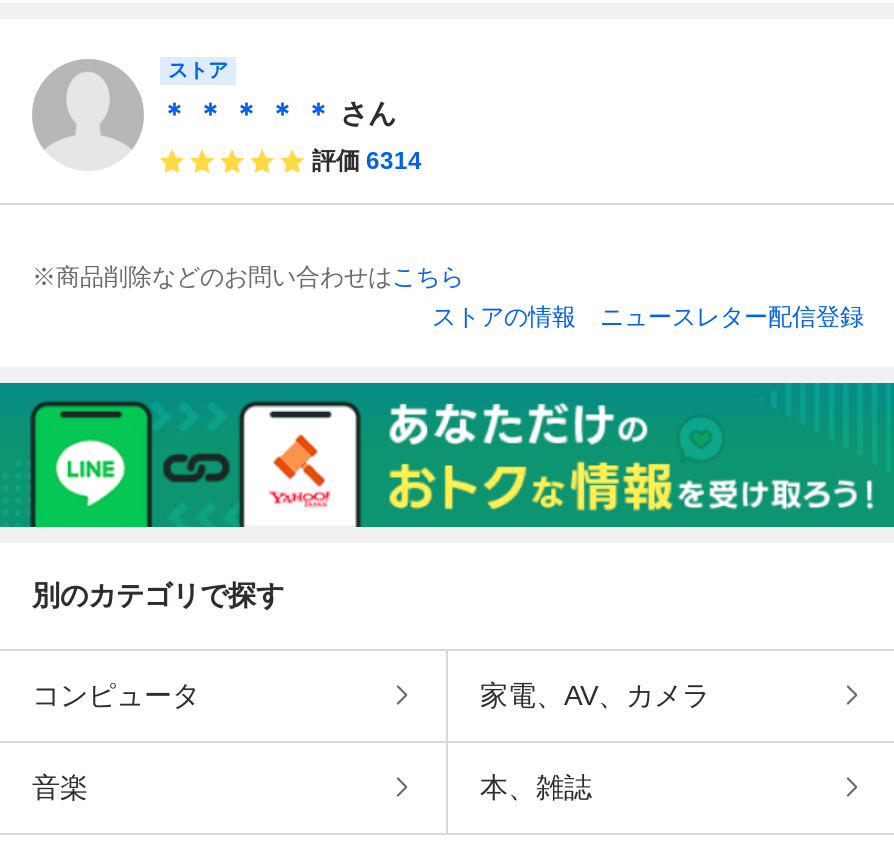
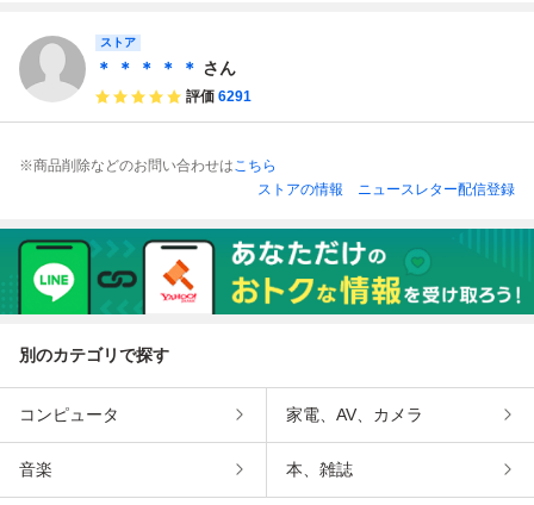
[312,147,422,175] 評価 6314 -> [186,88,252,105] 評価 6291

